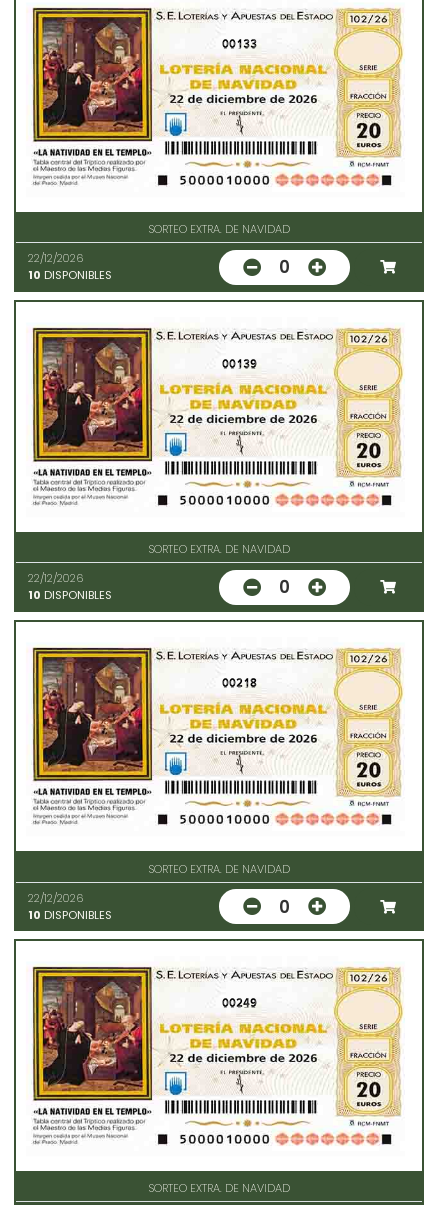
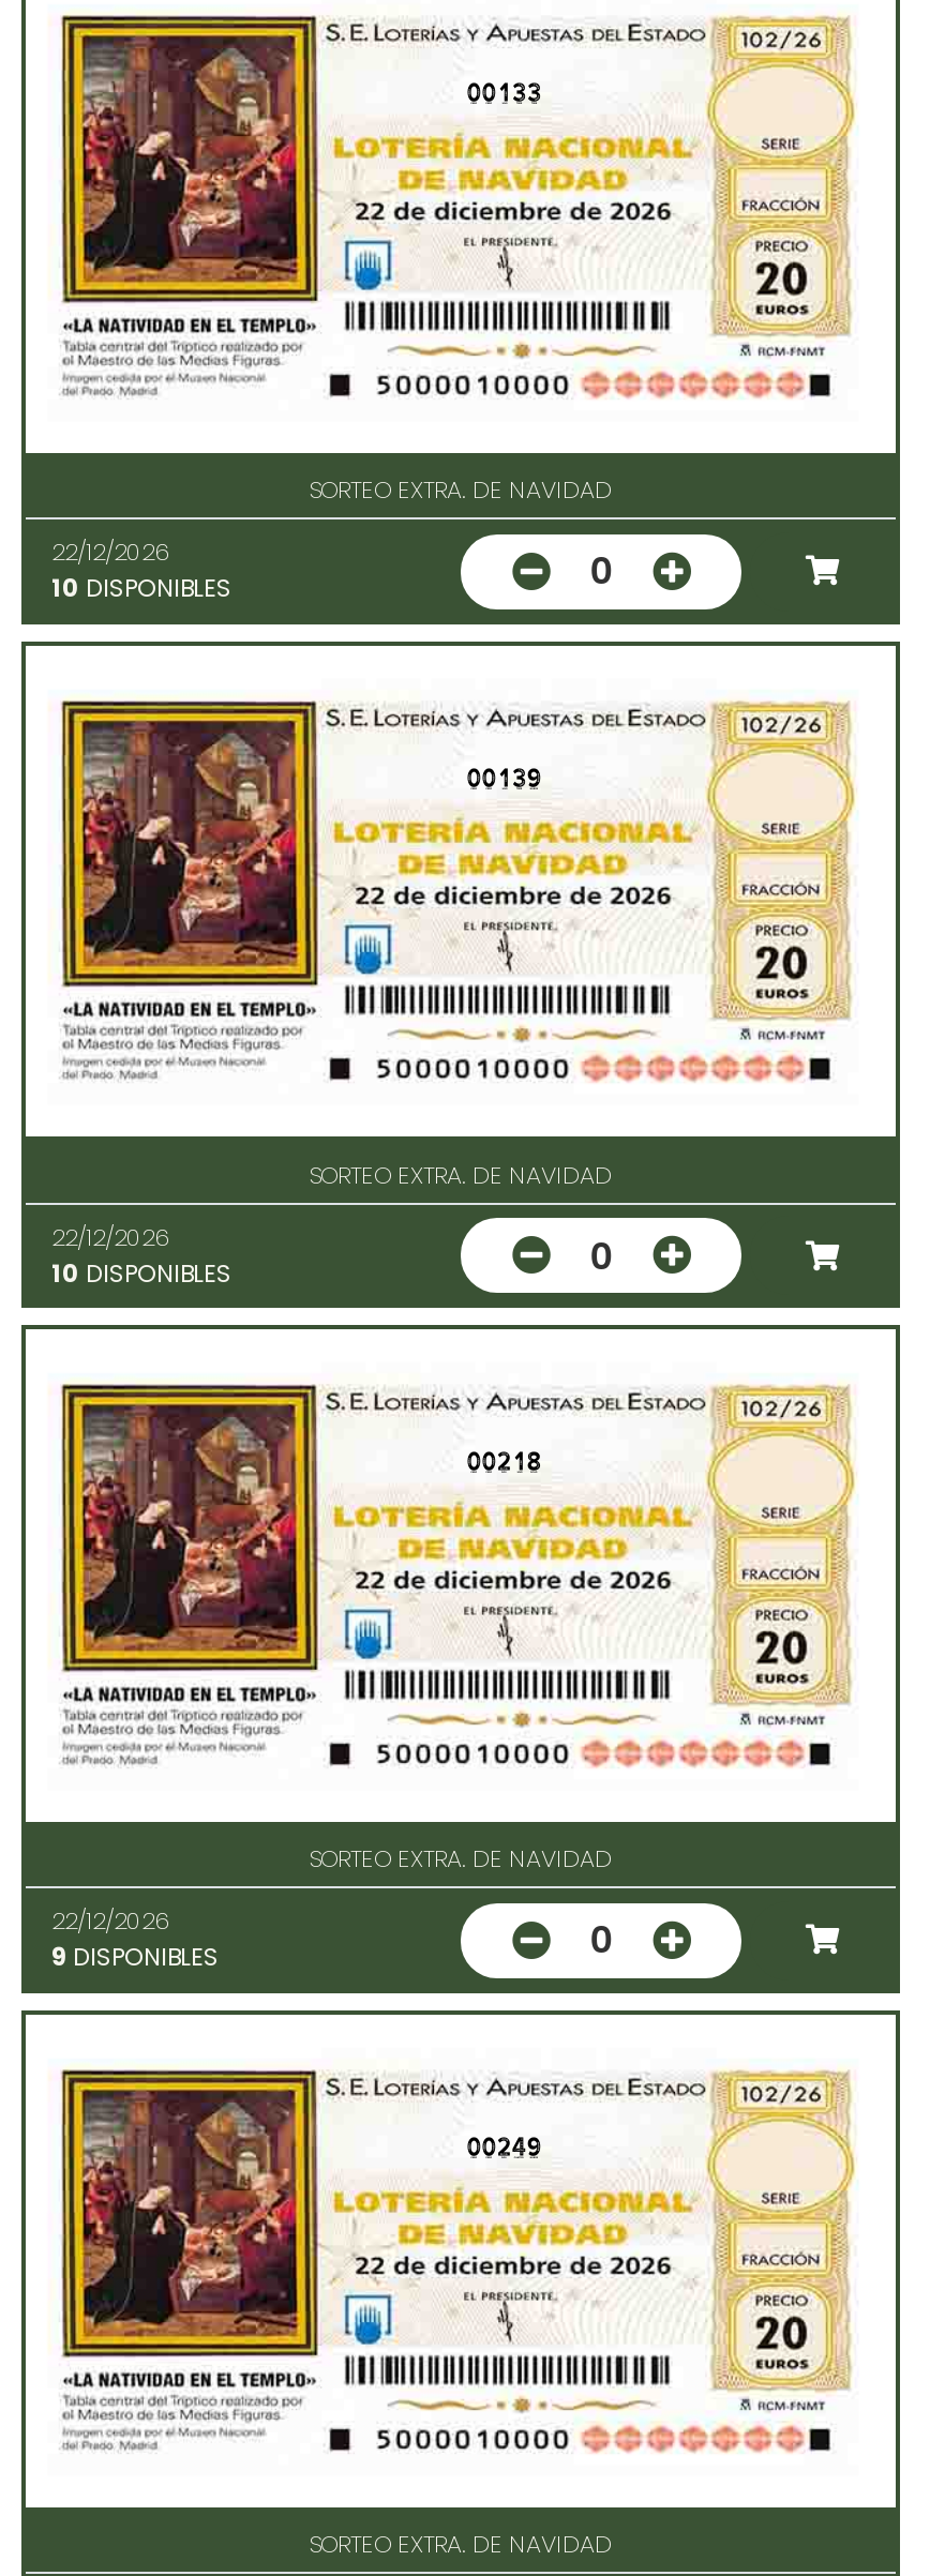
[28,906,112,922] 10 DISPONIBLES -> [51,1941,219,1975] 9 DISPONIBLES

